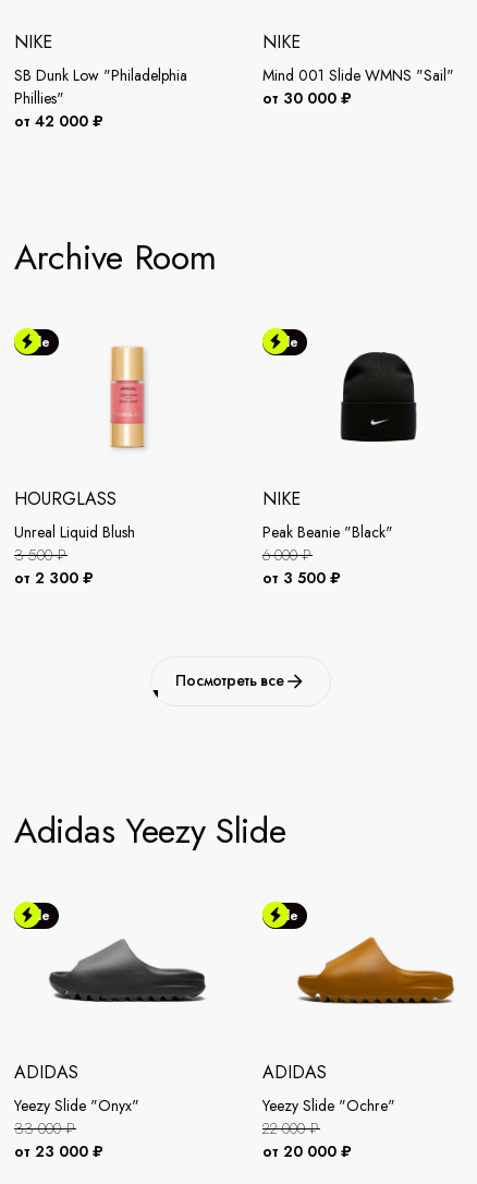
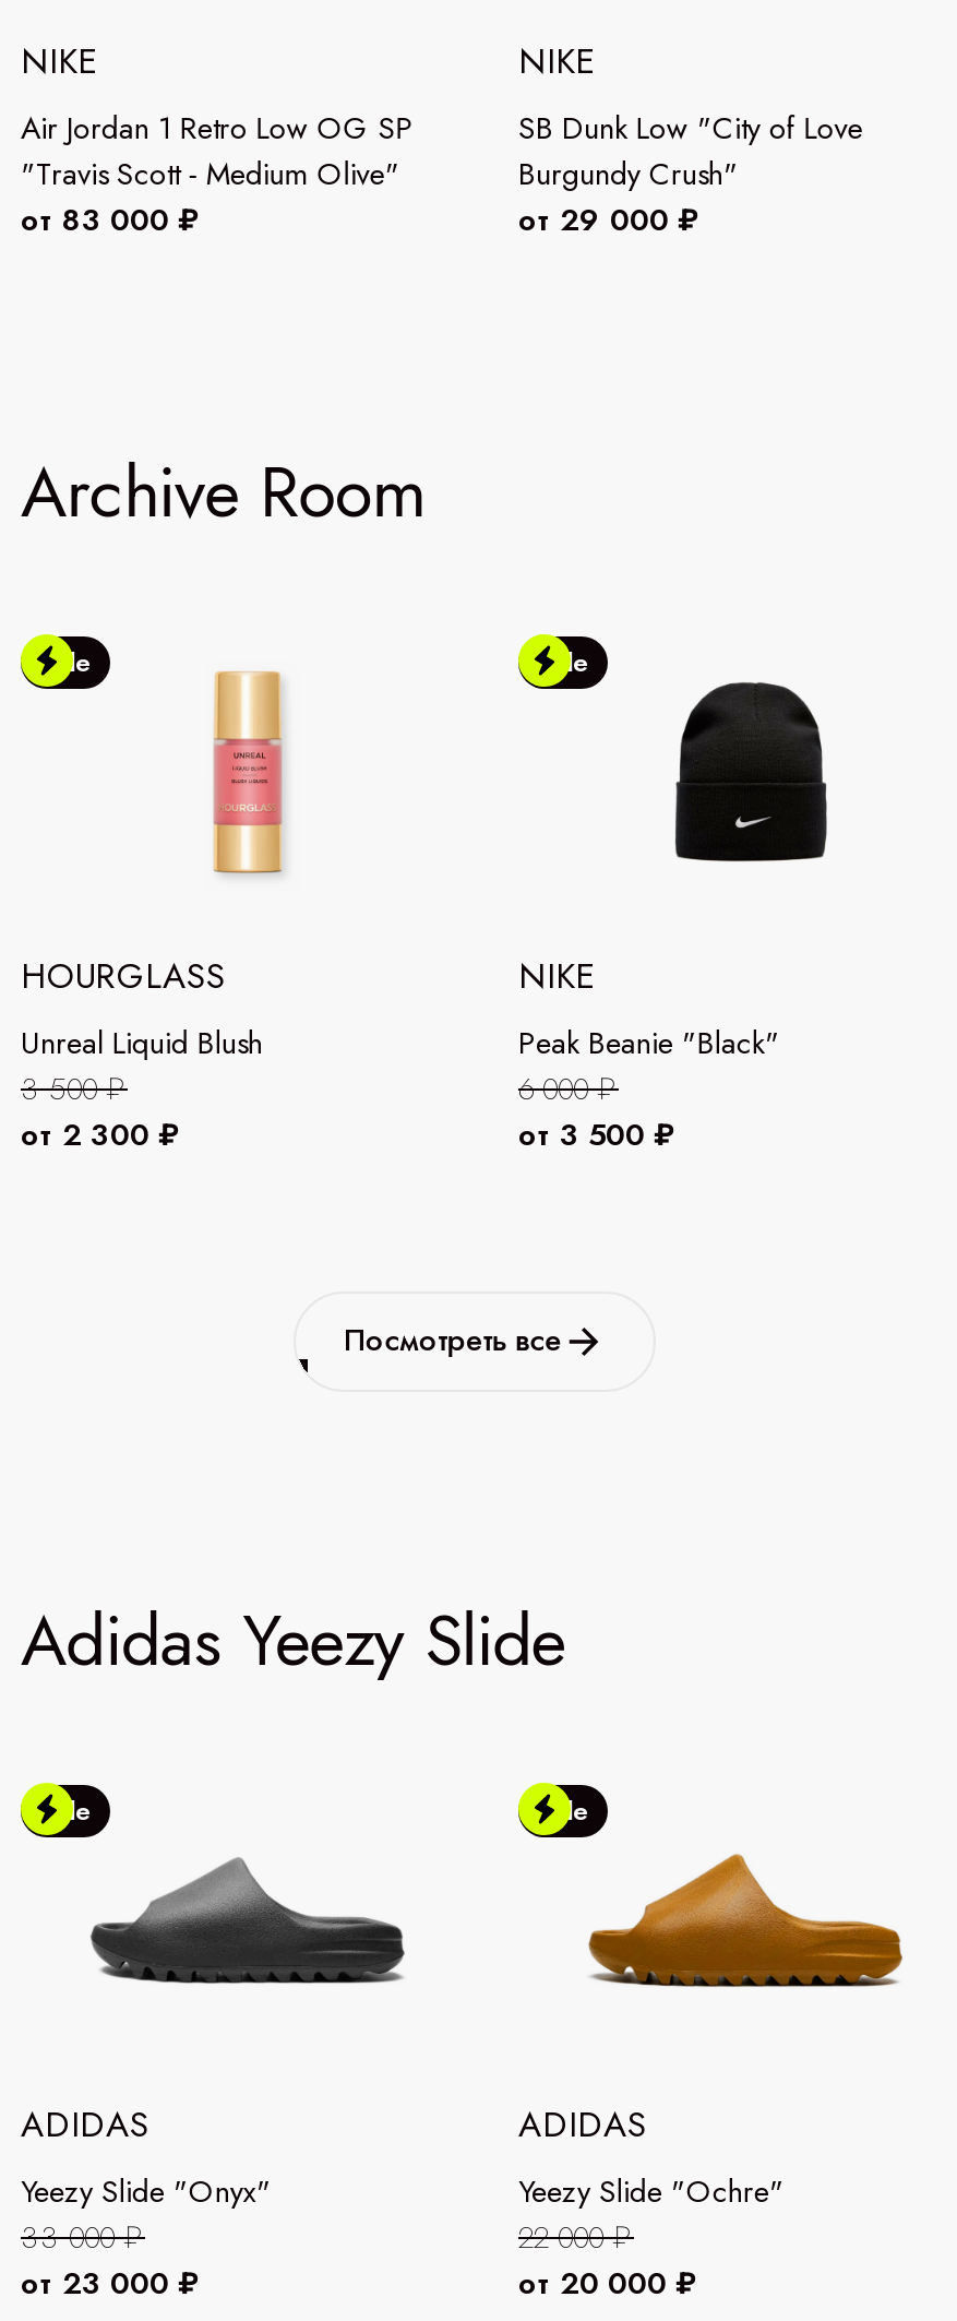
[14,64,187,132] SB Dunk Low "Philadelphia | Phillies" | от 42 000 ₽ -> [21,105,413,241] Air Jordan 1 Retro Low OG SP | "Travis Scott - Medium Olive" | от 83 000 ₽
[262,64,454,109] Mind 001 Slide WMNS "Sail" | от 30 000 ₽ -> [518,105,863,241] SB Dunk Low "City of Love | Burgundy Crush" | от 29 000 ₽

